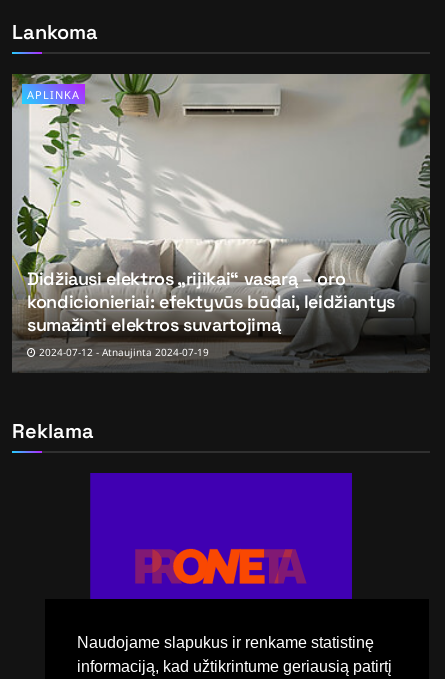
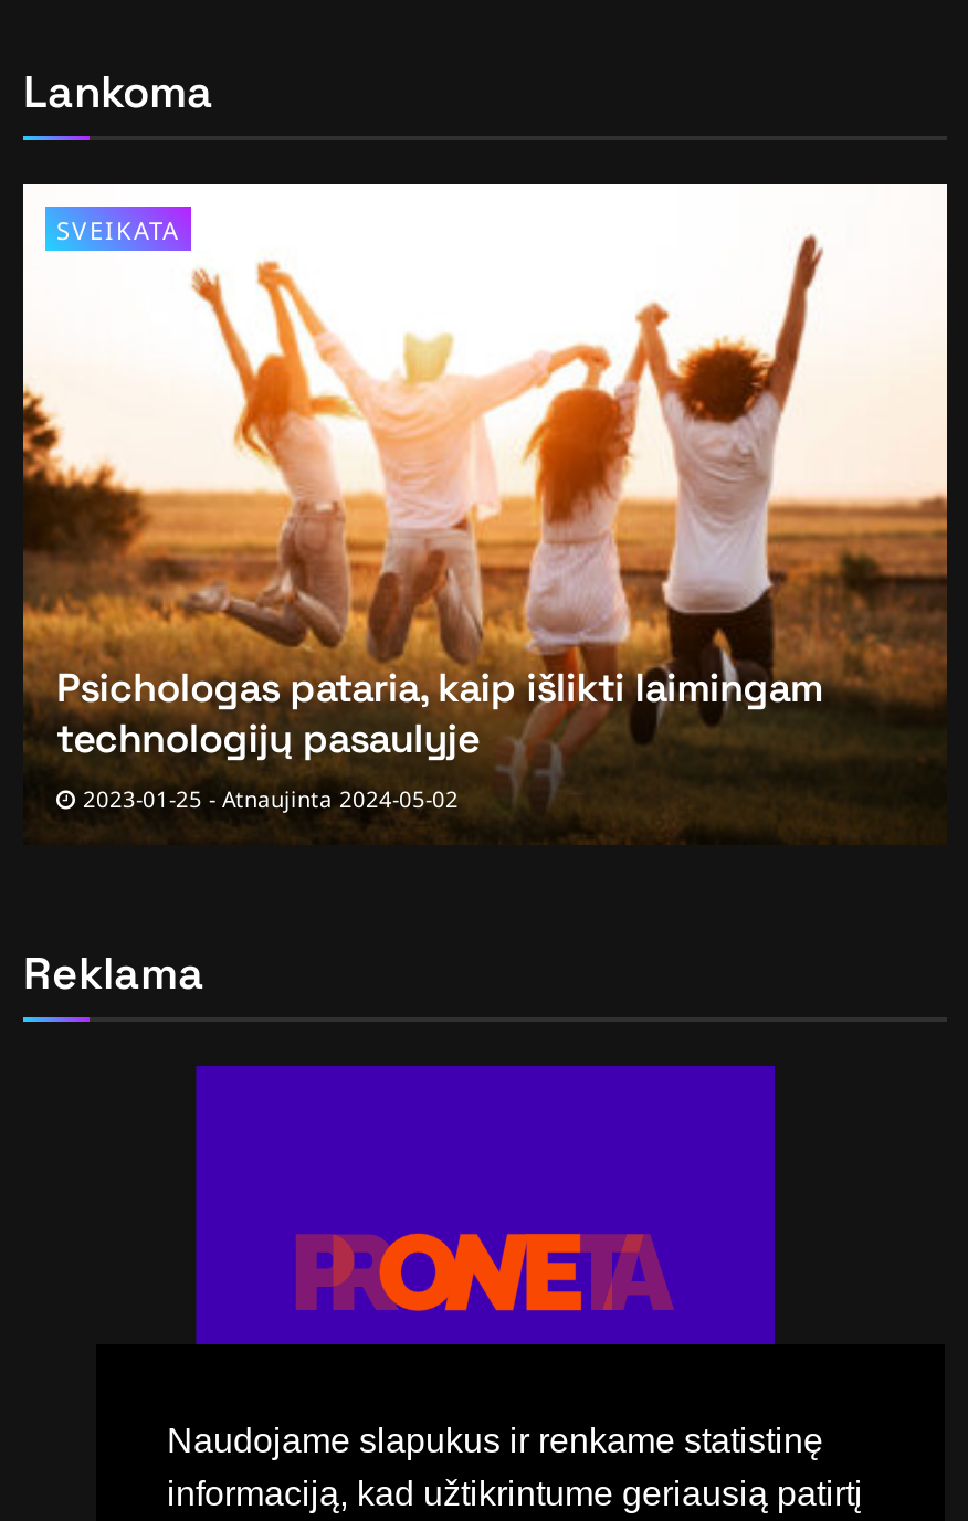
[11,73,431,373] [image] | APLINKA -> [21,182,949,843] [image] | SVEIKATA
[27,266,395,358] Didžiausi elektros „rijikai“ vasarą – oro | kondicionieriai: efektyvūs būdai, leidžiantys | sumažinti elektros suvartojimą | 2024-07-12 - Atnaujinta 2024-07-19 -> [56,661,822,813] Psichologas pataria, kaip išlikti laimingam | technologijų pasaulyje | 2023-01-25 - Atnaujinta 2024-05-02

